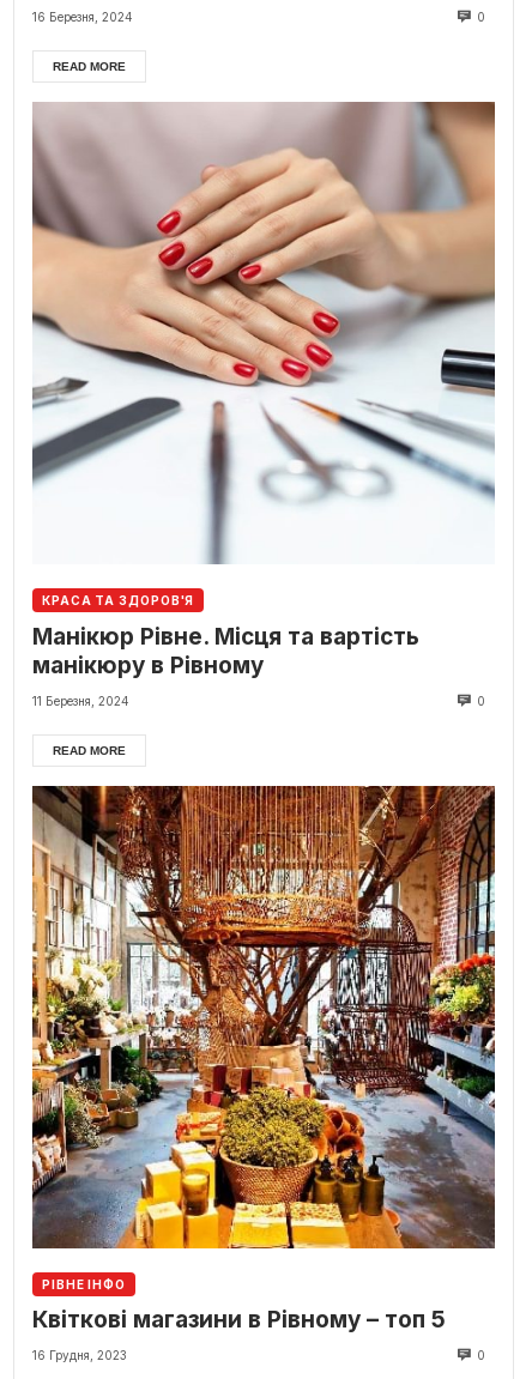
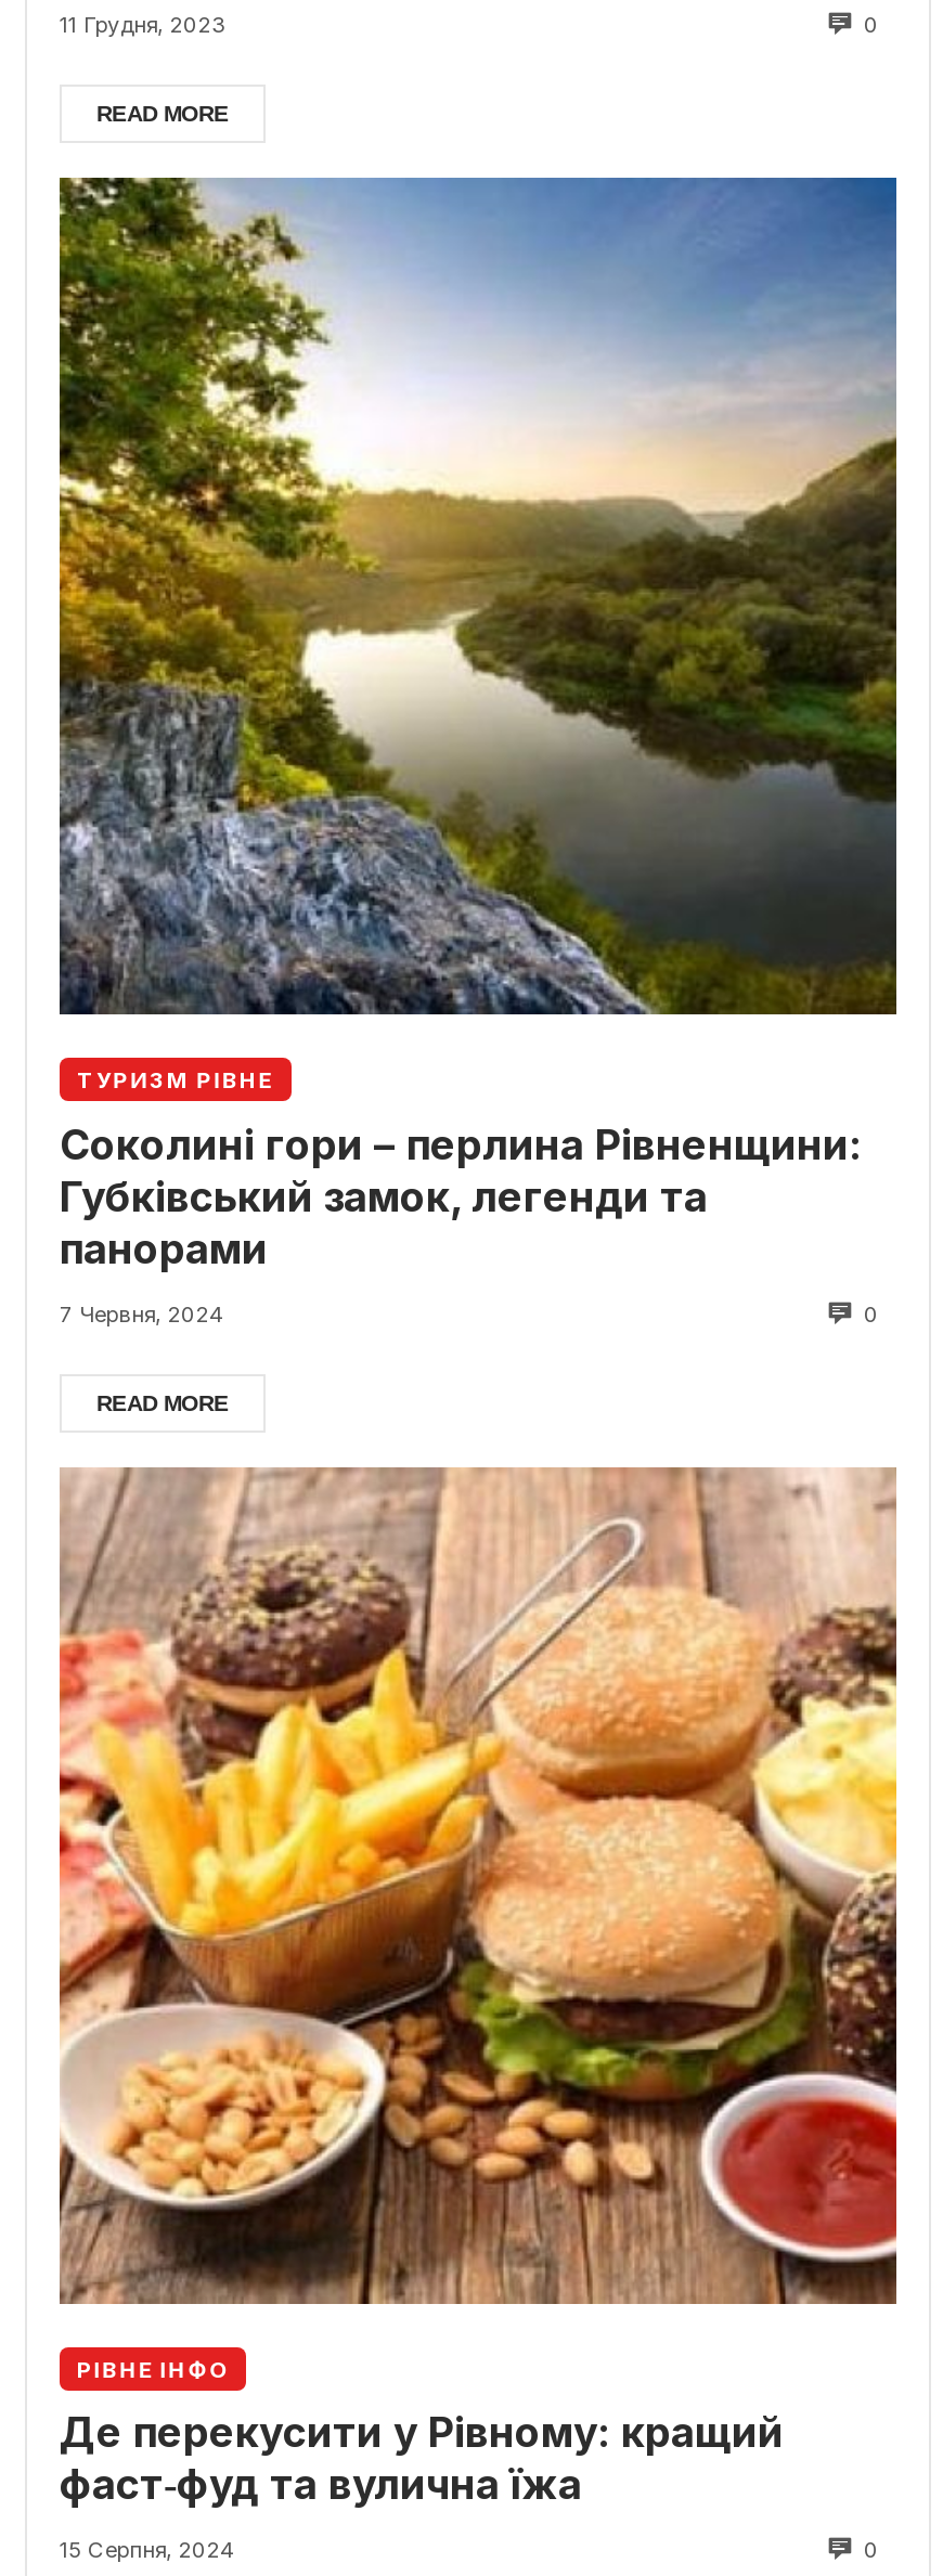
[32,9,133,24] 16 Березня, 2024 -> [60,10,224,36] 11 Грудня, 2023
[32,101,496,607] [image] | КРАСА ТА ЗДОРОВ'Я -> [57,176,899,1092] [image] | ТУРИЗМ РІВНЕ
[32,623,419,679] Манікюр Рівне. Місця та вартість | манікюру в Рівному -> [60,1120,862,1274] Соколині гори – перлина Рівненщини: | Губківський замок, легенди та | панорами
[32,693,129,708] 11 Березня, 2024 -> [60,1300,224,1326] 7 Червня, 2024
[31,785,496,1250] [image] -> [57,1465,899,2306] [image]
[32,1307,446,1334] Квіткові магазини в Рівному – топ 5 -> [60,2409,784,2511] Де перекусити у Рівному: кращий | фаст‑фуд та вулична їжа
[32,1348,127,1363] 16 Грудня, 2023 -> [60,2537,235,2563] 15 Серпня, 2024

